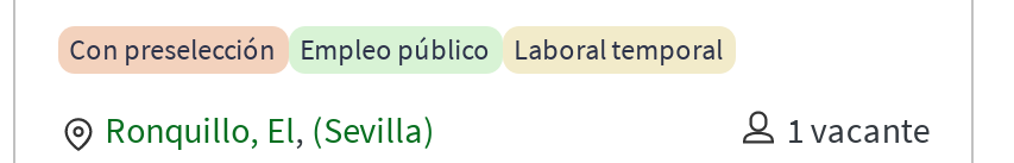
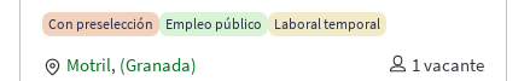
[105,108,435,153] Ronquillo, El, (Sevilla) -> [66,53,196,76] Motril, (Granada)

